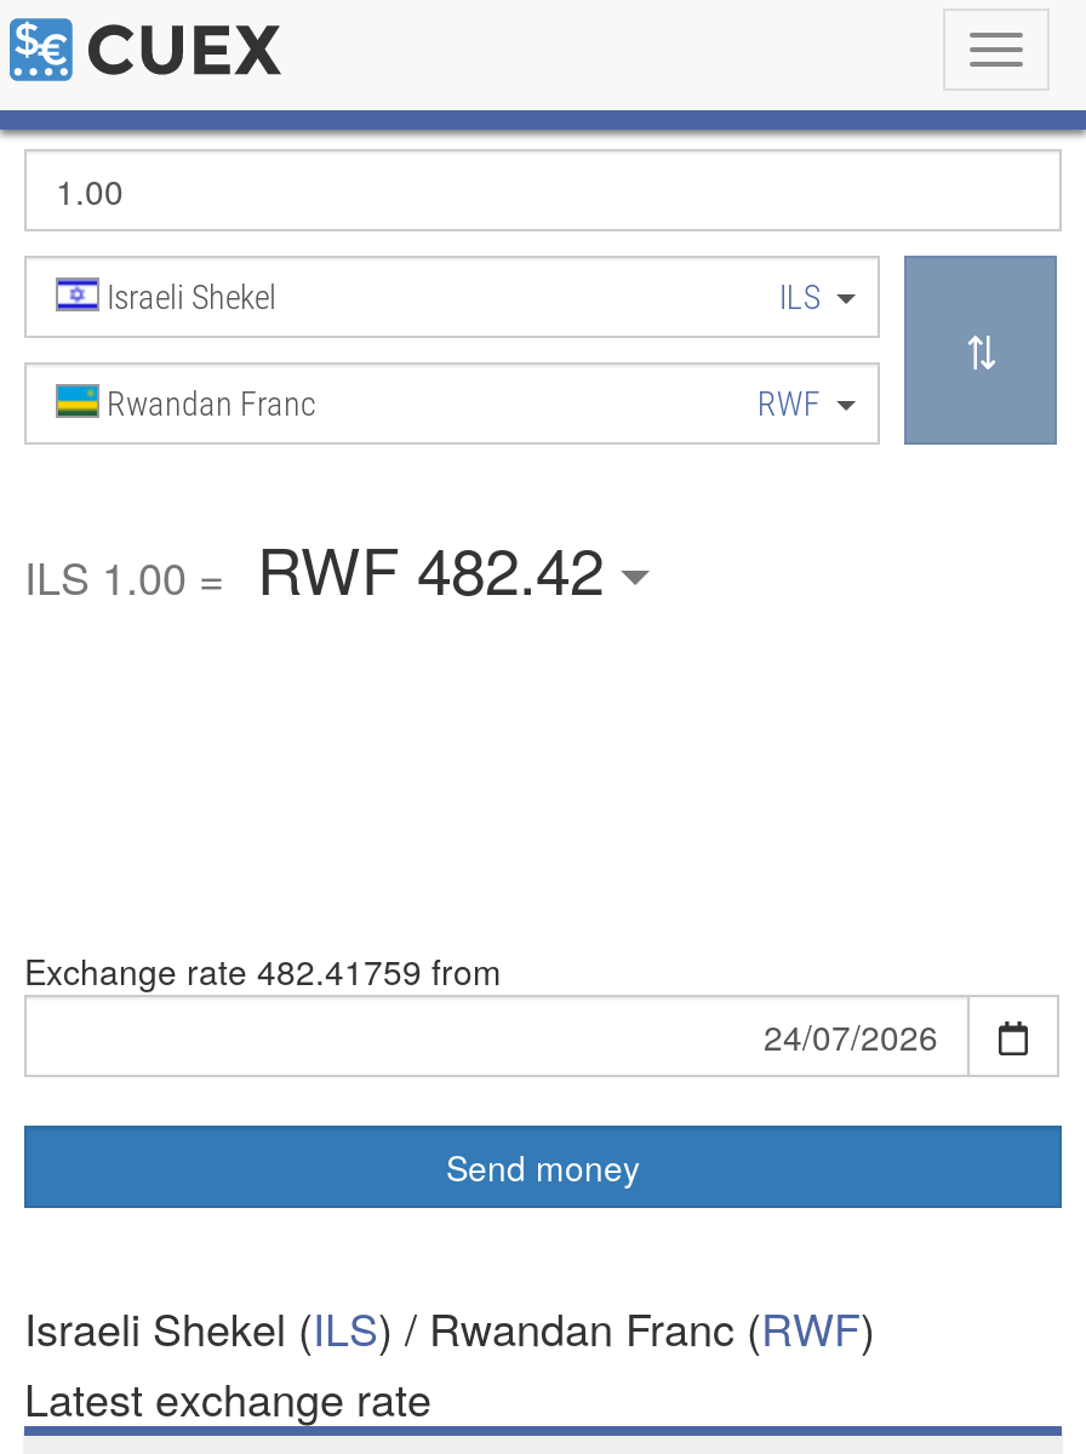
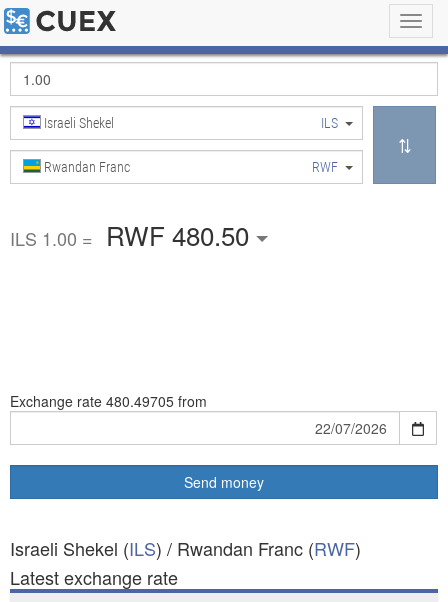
[24,522,621,612] ILS 1.00 = RWF 482.42 -> [10,216,256,253] ILS 1.00 = RWF 480.50
[24,946,502,995] Exchange rate 482.41759 from -> [10,391,207,411] Exchange rate 480.49705 from

